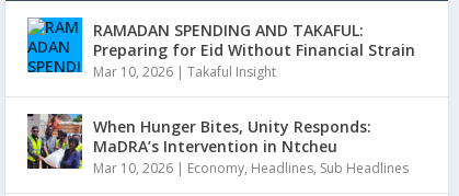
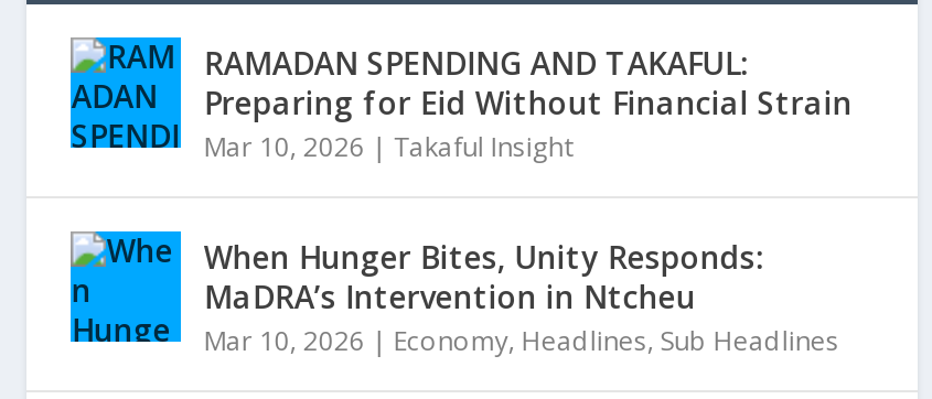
[26,113,83,170] [image] -> [68,229,183,344] [image]

